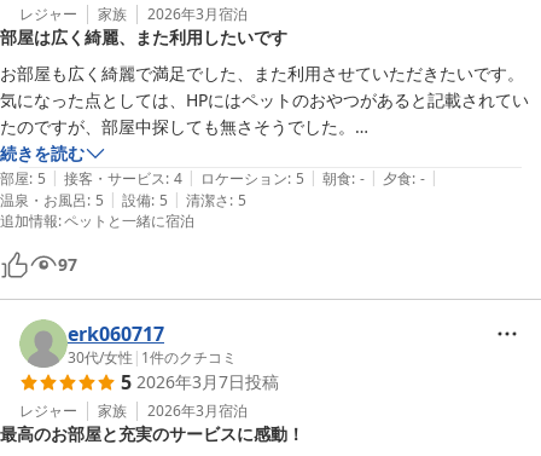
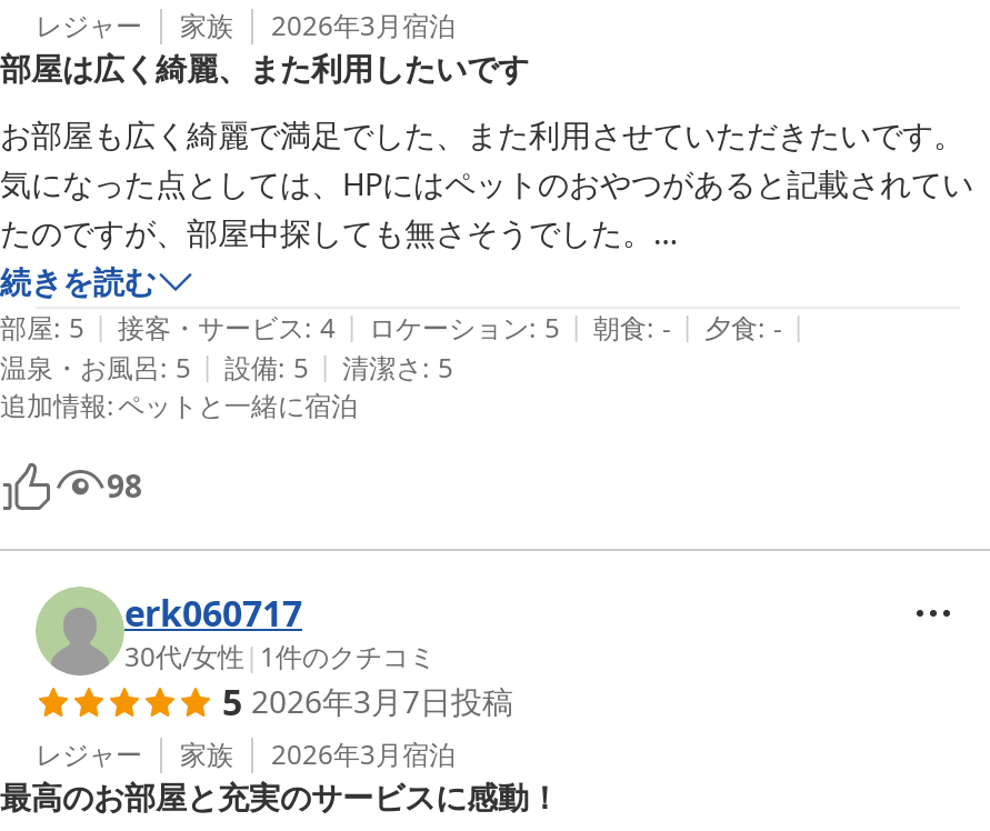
[58,253,77,276] 97 -> [107,464,142,507] 98

